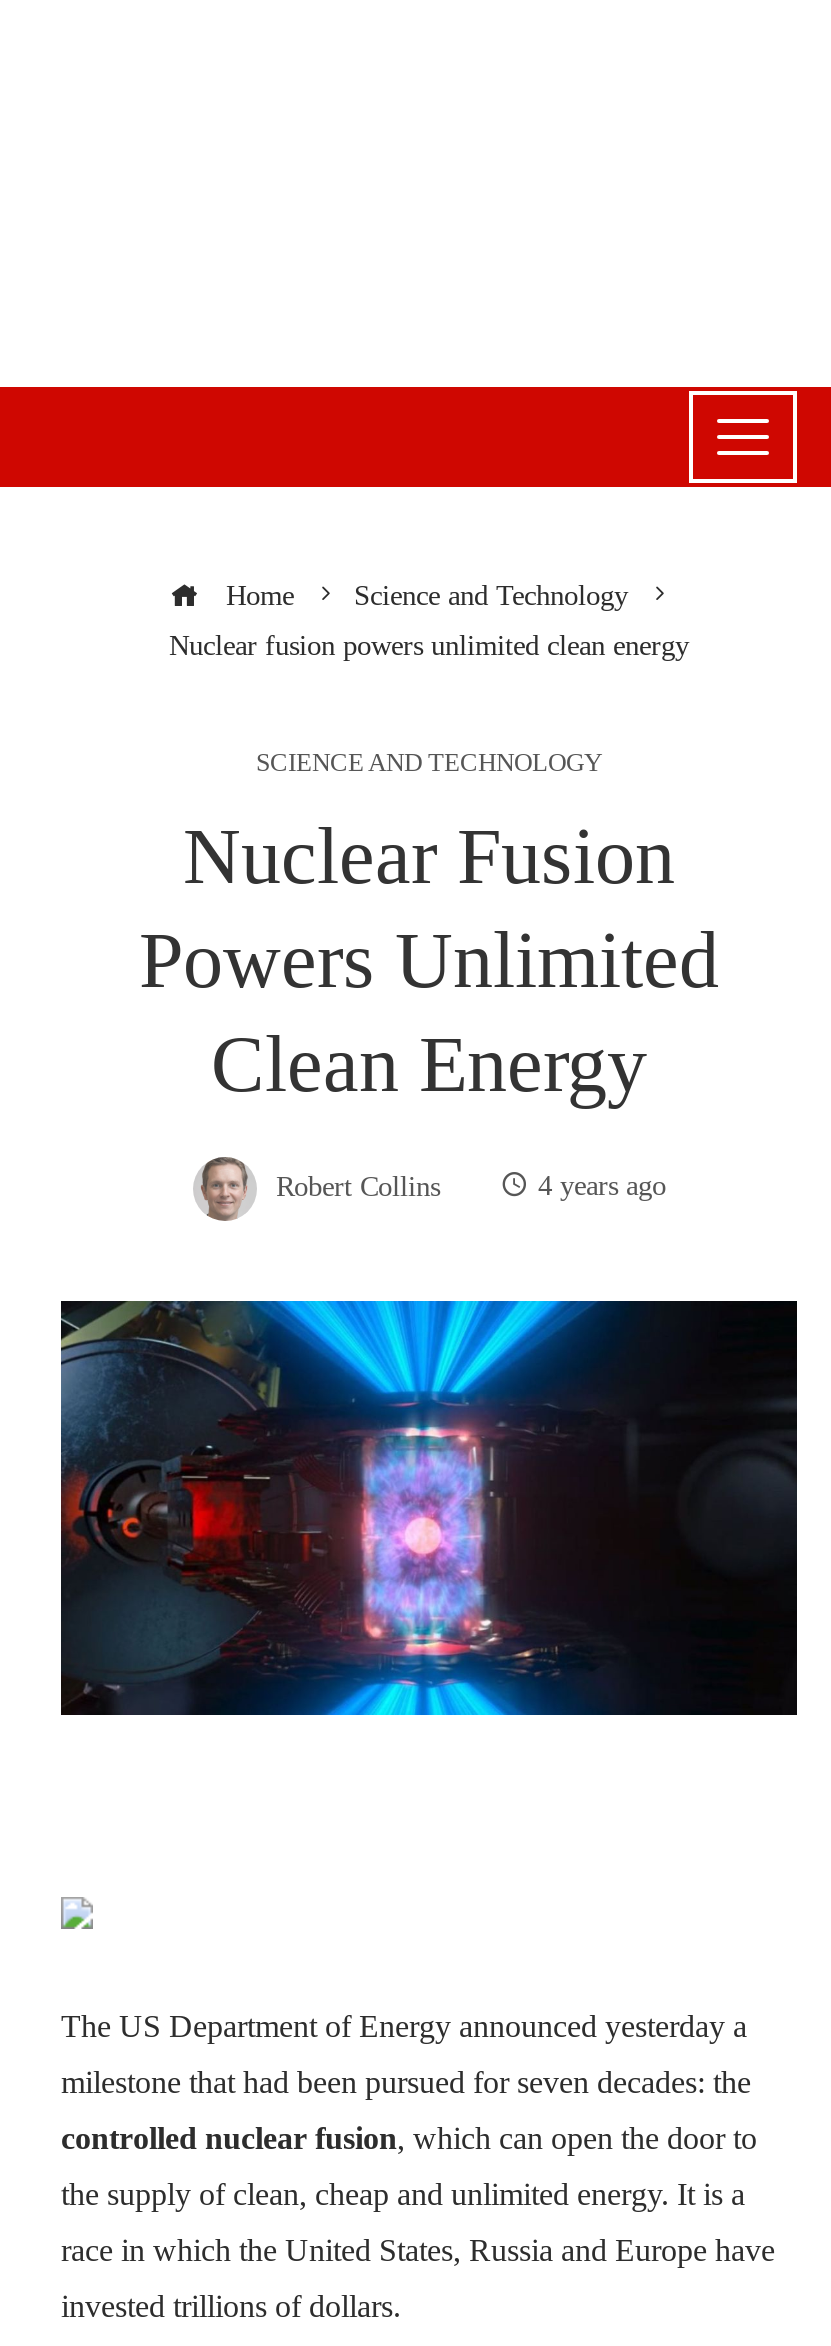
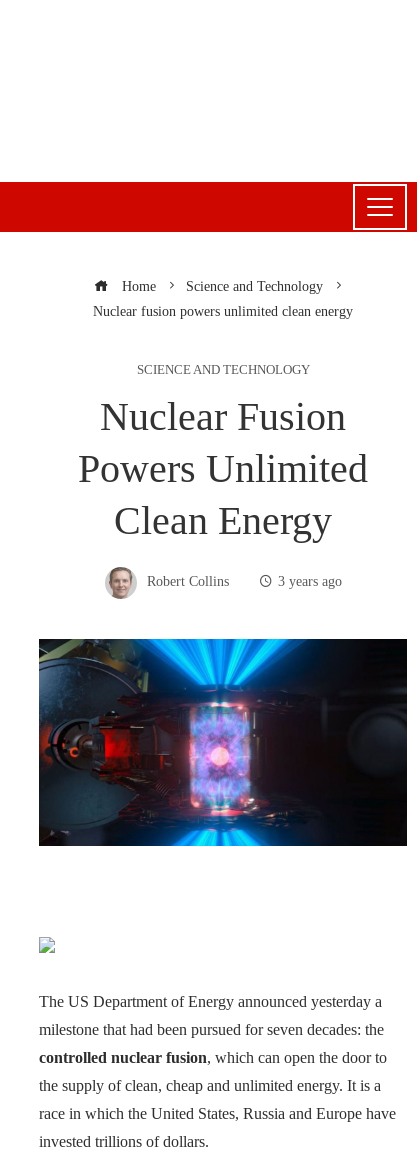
[538,1170,666,1202] 4 years ago -> [277,573,341,589] 3 years ago

